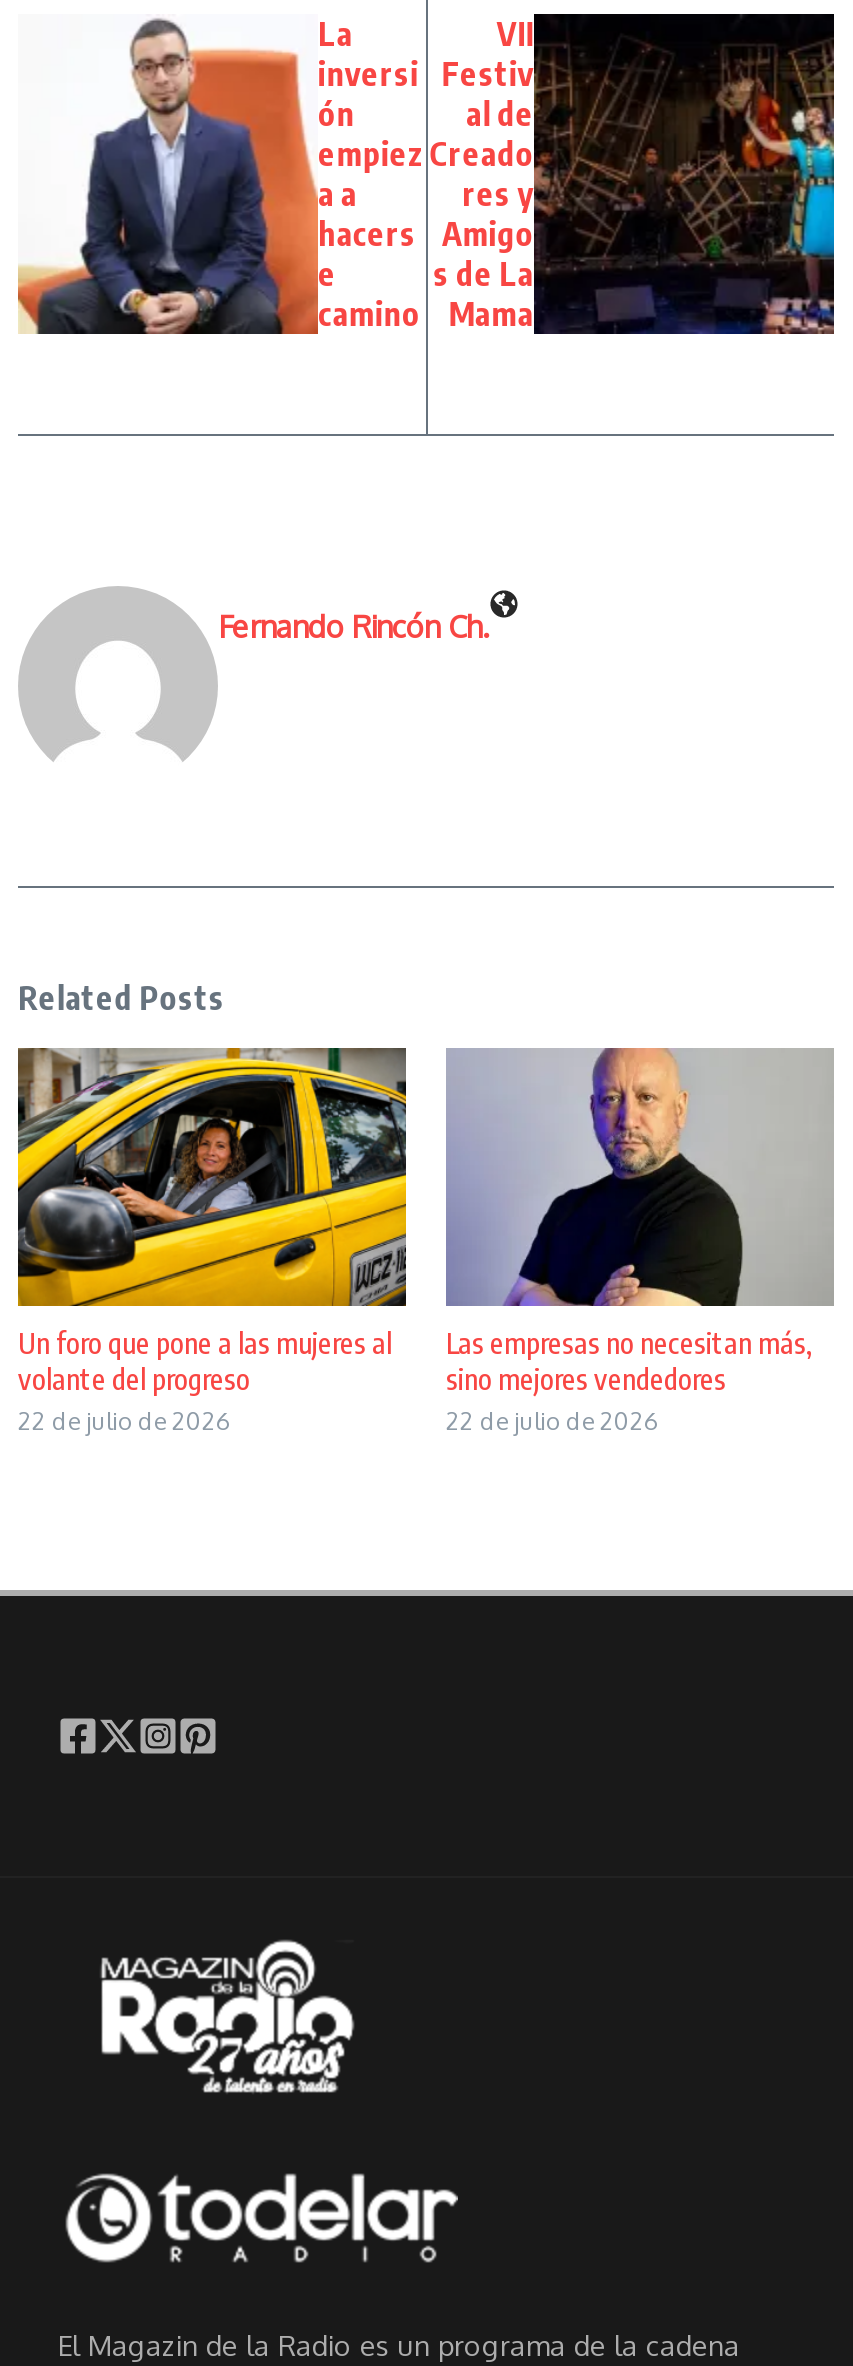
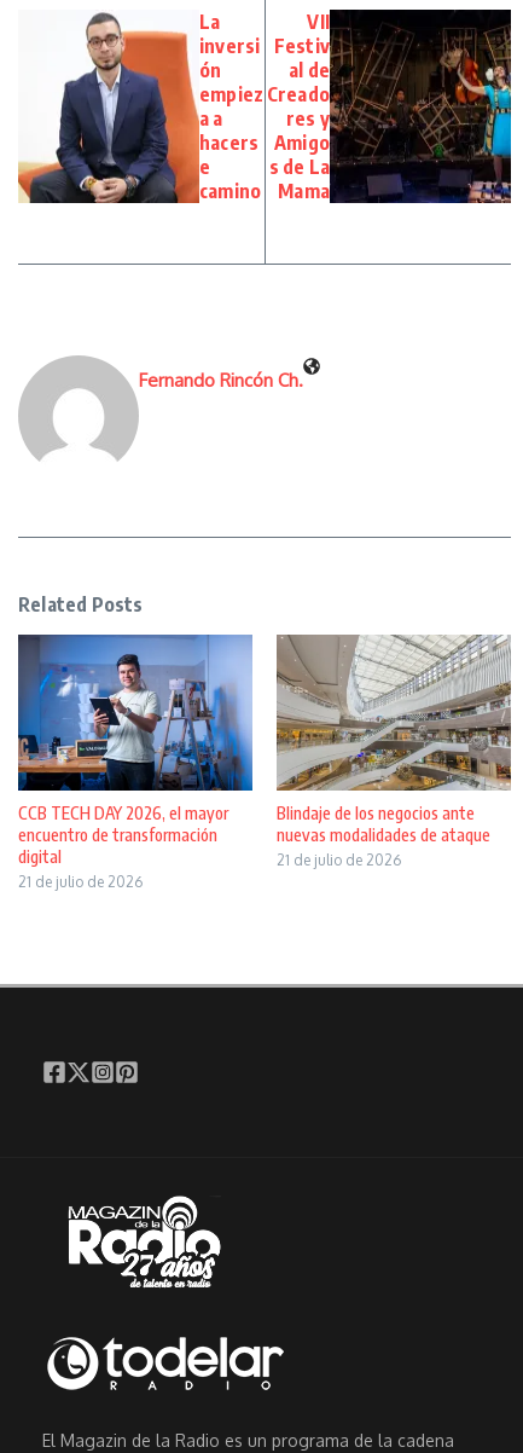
[16,1046,408,1437] [image] | Un foro que pone a las mujeres al | volante del progreso | 22 de julio de 2026 -> [17,633,254,891] [image] | CCB TECH DAY 2026, el mayor | encuentro de transformación | digital | 21 de julio de 2026
[446,1048,832,1437] [image] | Las empresas no necesitan más, | sino mejores vendedores | 22 de julio de 2026 -> [275,635,511,870] [image] | Blindaje de los negocios ante | nuevas modalidades de ataque | 21 de julio de 2026

